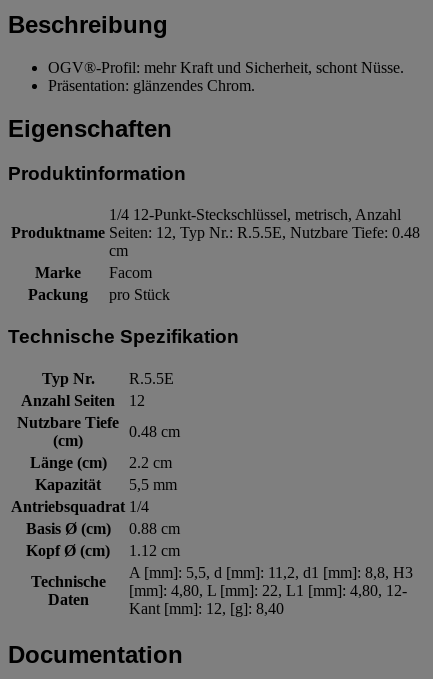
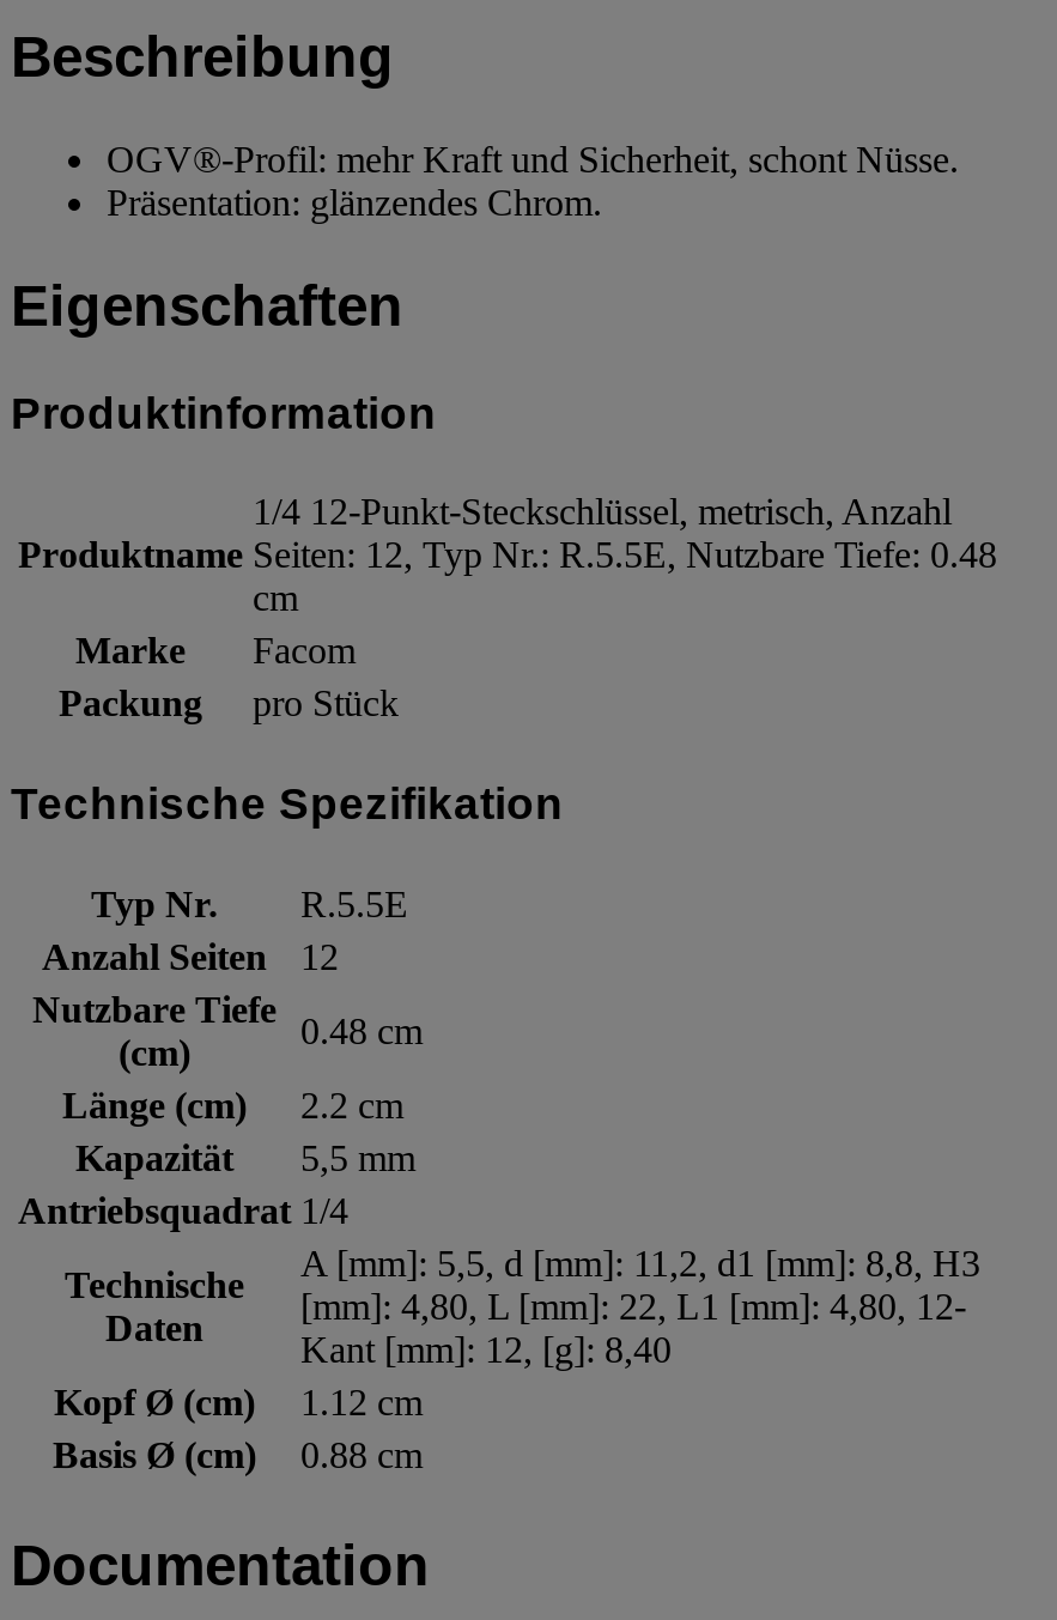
moved [25,520,180,559] -> [53,1381,423,1475]: Basis Ø (cm) | 0.88 cm | Kopf Ø (cm) | 1.12 cm
moved [30,564,413,617] -> [65,1242,980,1369]: Technische | Daten | A [mm]: 5,5, d [mm]: 11,2, d1 [mm]: 8,8, H3 | [mm]: 4,80, L [mm]: 22, L1 [mm]: 4,80, 12- | Kant [mm]: 12, [g]: 8,40

